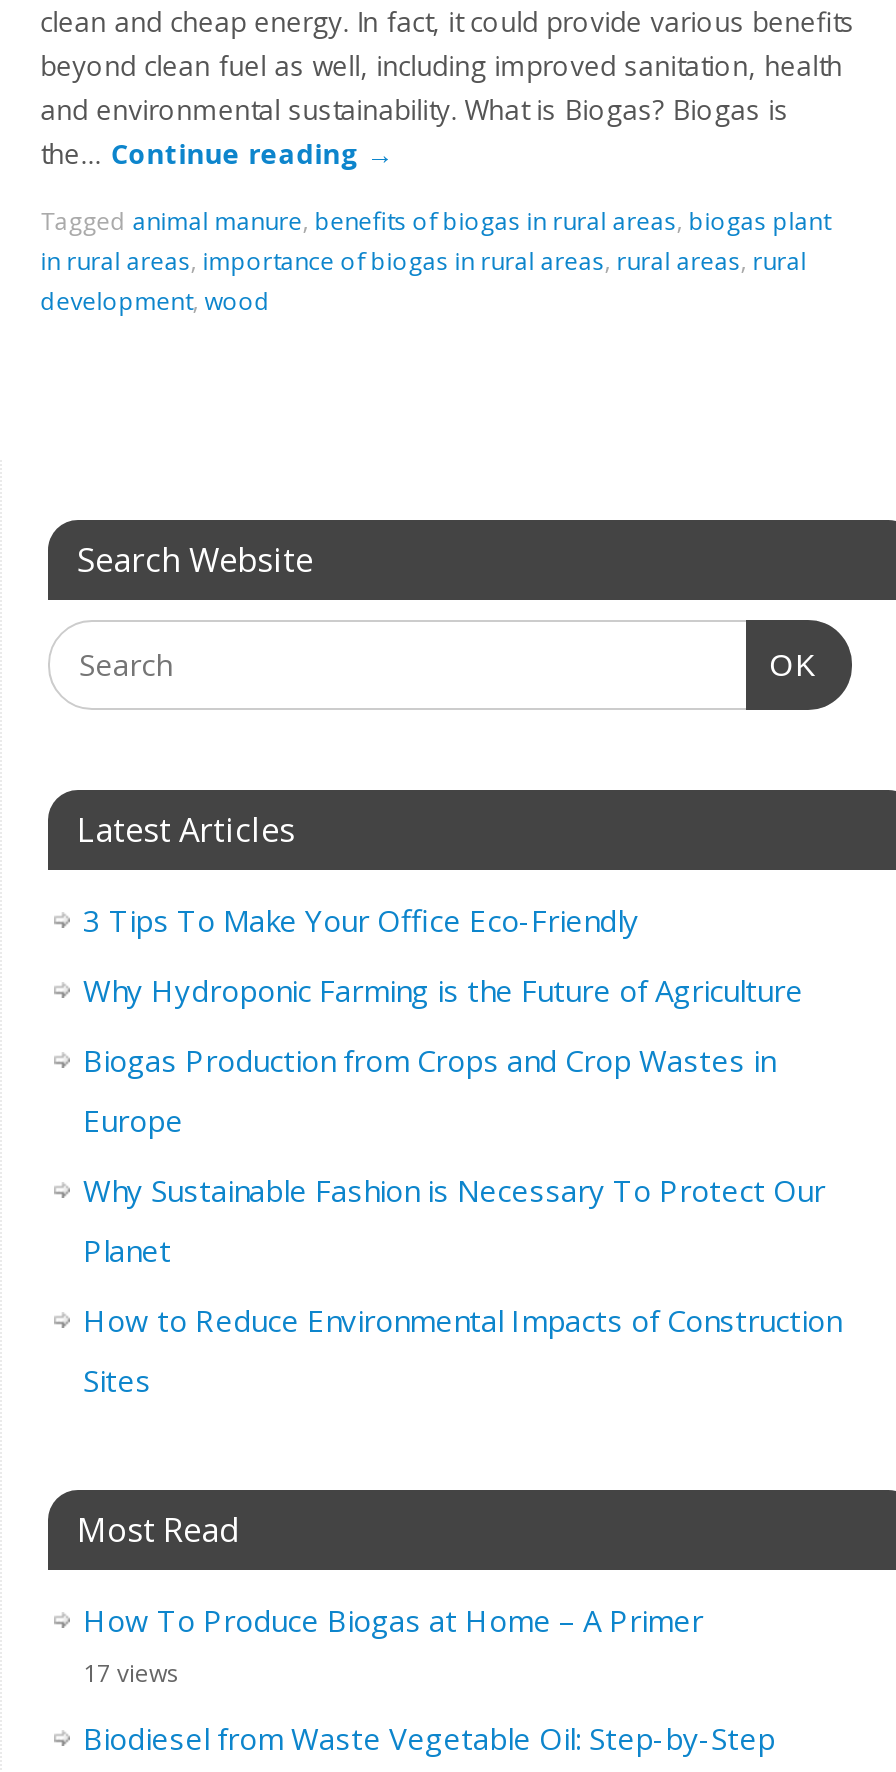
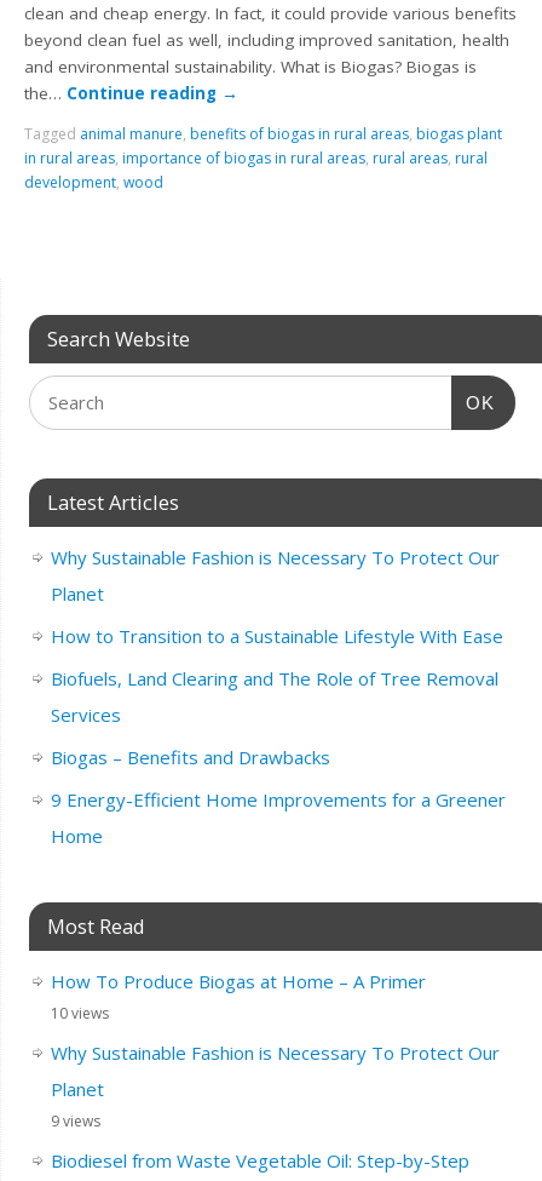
[83,899,803,1139] 3 Tips To Make Your Office Eco-Friendly | Why Hydroponic Farming is the Future of Agriculture | Biogas Production from Crops and Crop Wastes in | Europe -> none
moved [83,1169,825,1269] -> [50,544,499,605]: Why Sustainable Fashion is Necessary To Protect Our | Planet
[83,1299,841,1399] How to Reduce Environmental Impacts of Construction | Sites -> [50,623,505,847] How to Transition to a Sustainable Lifestyle With Ease | Biofuels, Land Clearing and The Role of Tree Removal | Services | Biogas – Benefits and Drawbacks | 9 Energy-Efficient Home Improvements for a Greener | Home
[83,1655,179,1689] 17 views -> [50,1002,499,1131] 10 views | Why Sustainable Fashion is Necessary To Protect Our | Planet | 9 views

